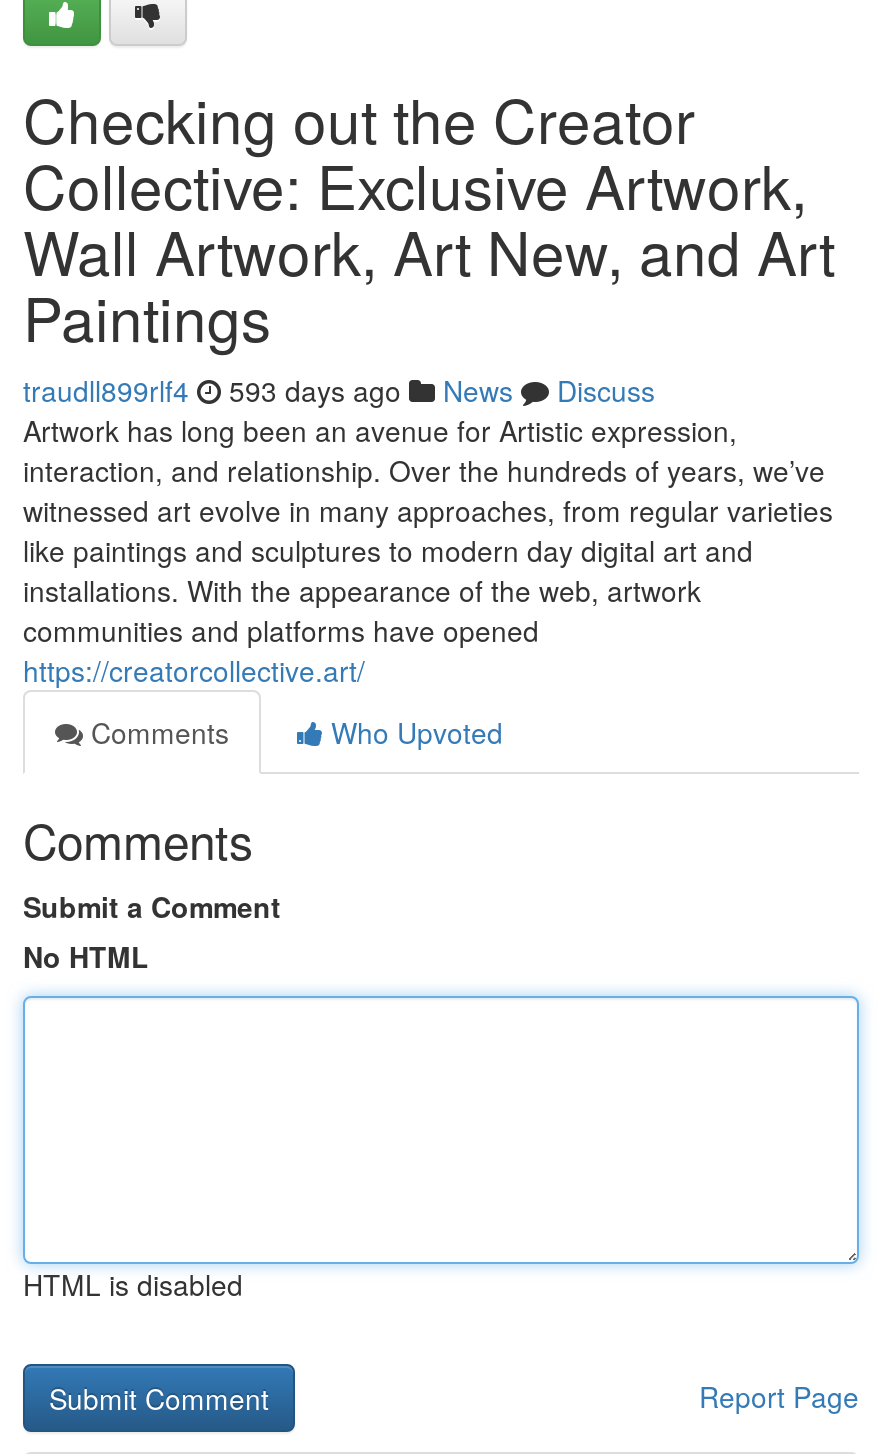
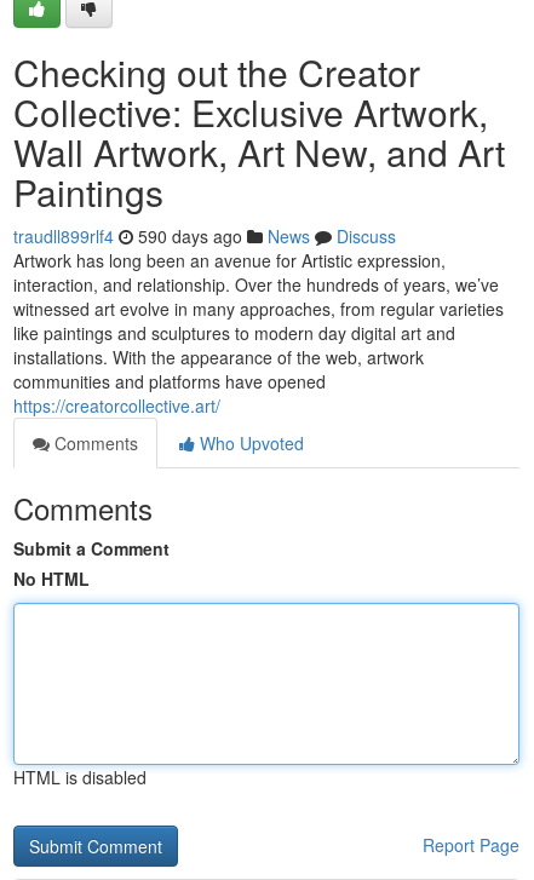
[23,370,655,410] traudll899rlf4 593 days ago News Discuss -> [13,224,396,248] traudll899rlf4 590 days ago News Discuss

